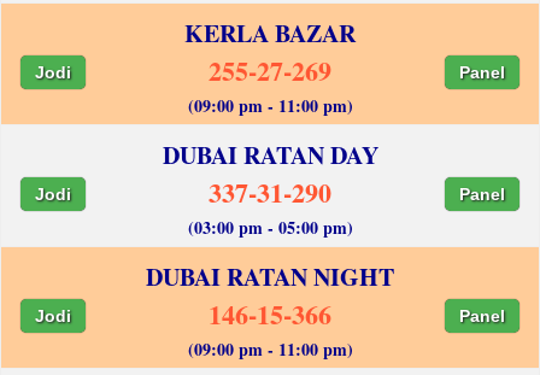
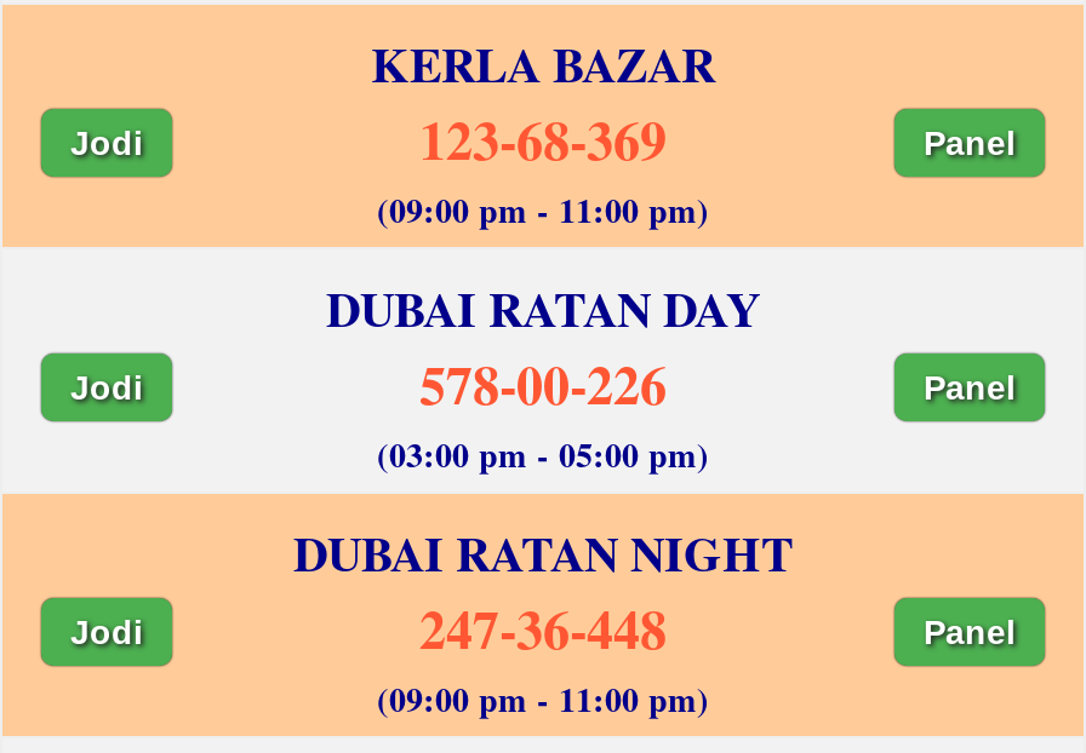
[209,51,331,90] 255-27-269 -> [419,99,667,179] 123-68-369
[209,172,331,212] 337-31-290 -> [419,344,667,423] 578-00-226
[209,294,331,334] 146-15-366 -> [419,588,667,668] 247-36-448

